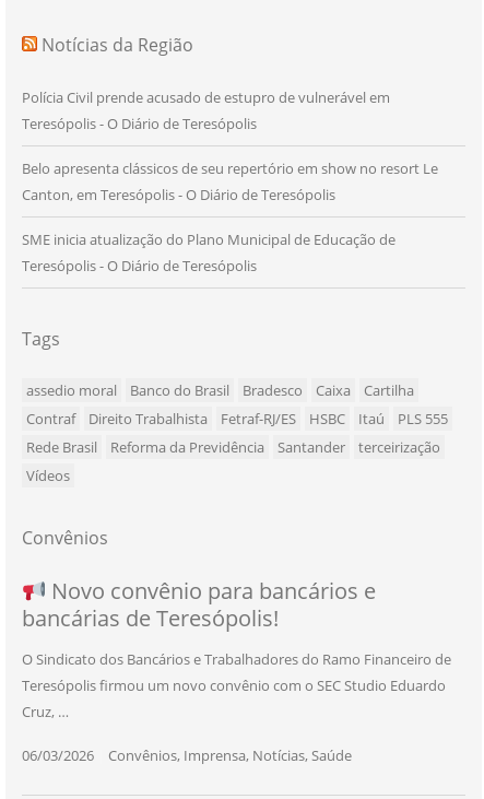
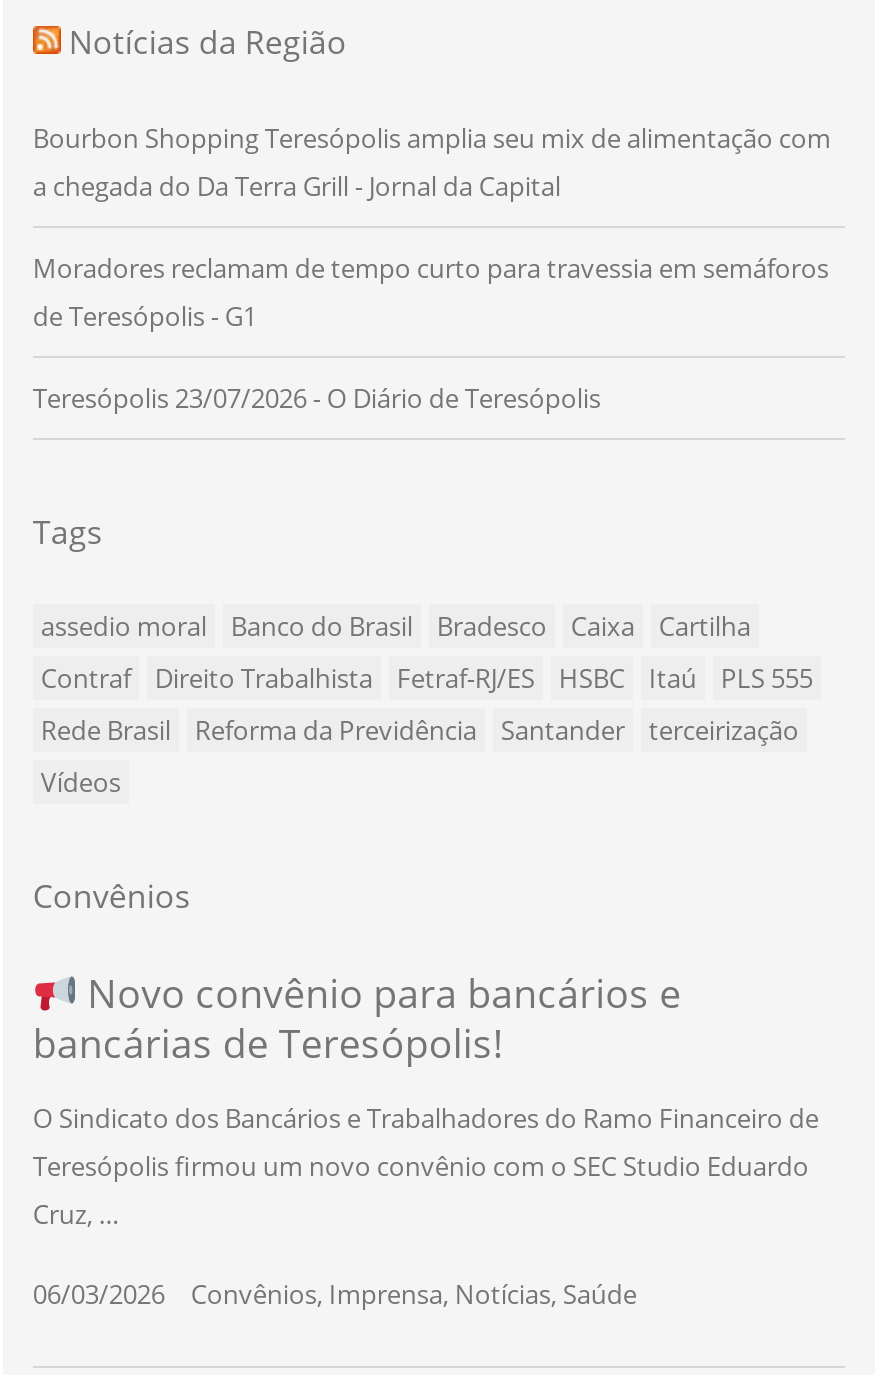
[22,88,390,133] Polícia Civil prende acusado de estupro de vulnerável em | Teresópolis - O Diário de Teresópolis -> [33,120,831,204] Bourbon Shopping Teresópolis amplia seu mix de alimentação com | a chegada do Da Terra Grill - Jornal da Capital
[22,159,438,205] Belo apresenta clássicos de seu repertório em show no resort Le | Canton, em Teresópolis - O Diário de Teresópolis -> [33,250,829,334] Moradores reclamam de tempo curto para travessia em semáforos | de Teresópolis - G1
[22,230,395,276] SME inicia atualização do Plano Municipal de Educação de | Teresópolis - O Diário de Teresópolis -> [33,380,601,416] Teresópolis 23/07/2026 - O Diário de Teresópolis

